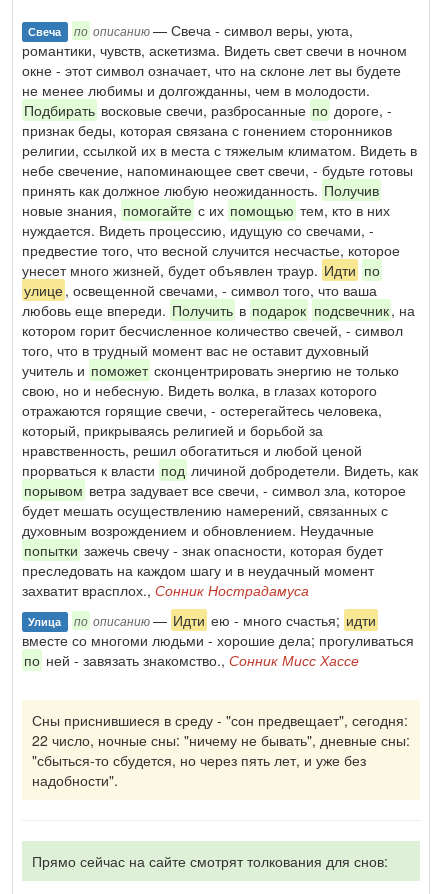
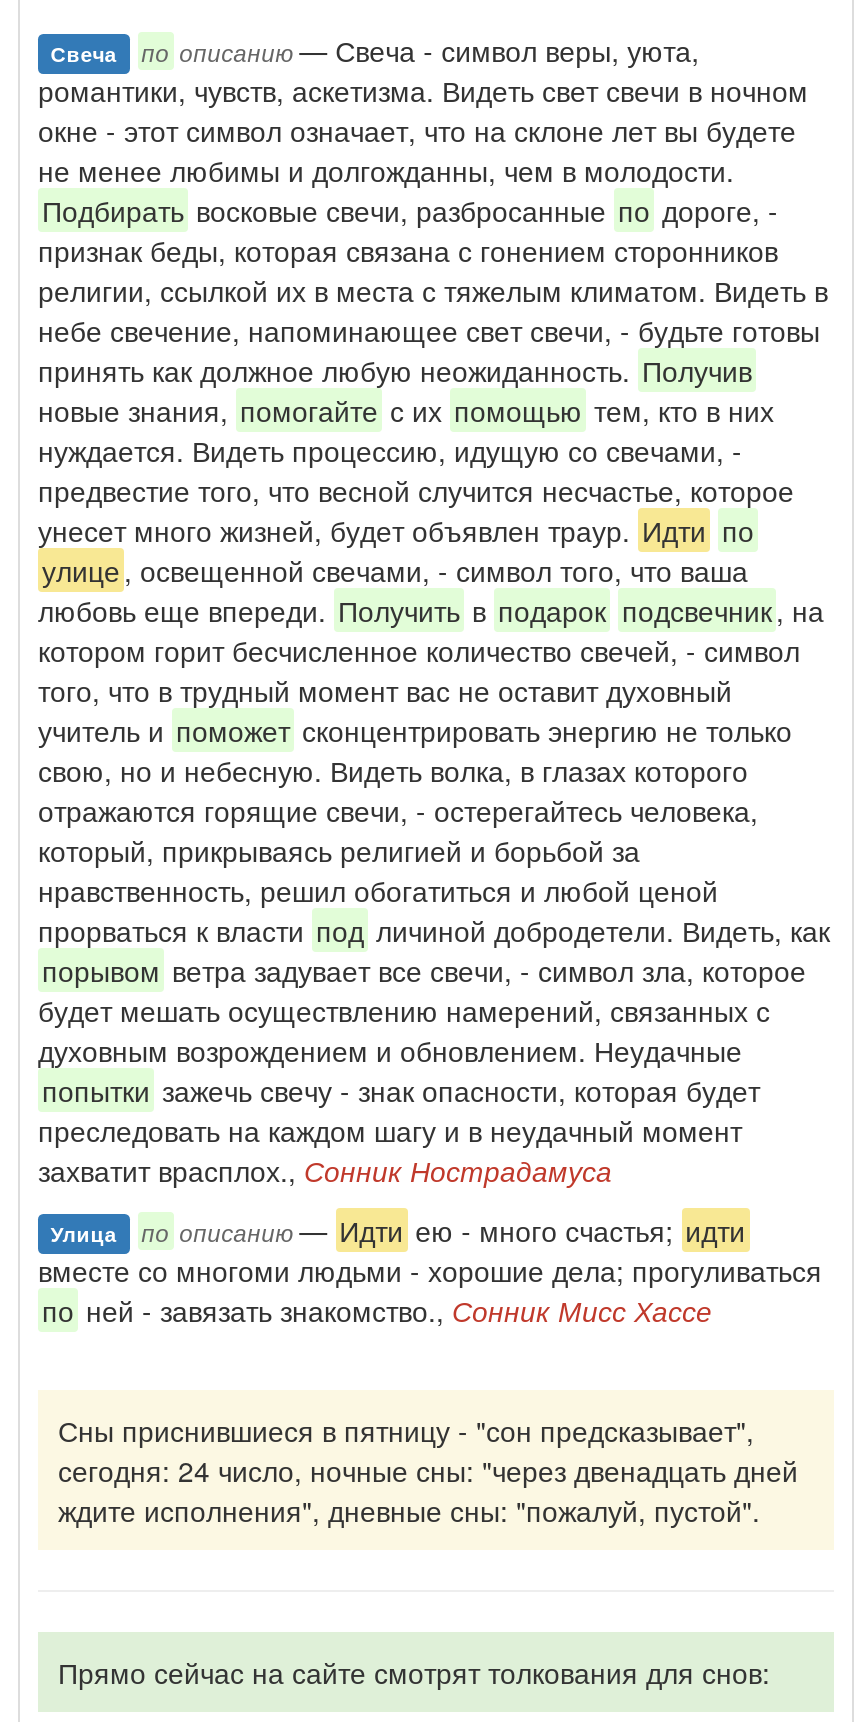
[32,710,410,790] Сны приснившиеся в среду - "сон предвещает", сегодня: | 22 число, ночные сны: "ничему не бывать", дневные сны: | "сбыться-то сбудется, но через пять лет, и уже без | надобности". -> [58,1410,798,1530] Сны приснившиеся в пятницу - "сон предсказывает", | сегодня: 24 число, ночные сны: "через двенадцать дней | ждите исполнения", дневные сны: "пожалуй, пустой".

